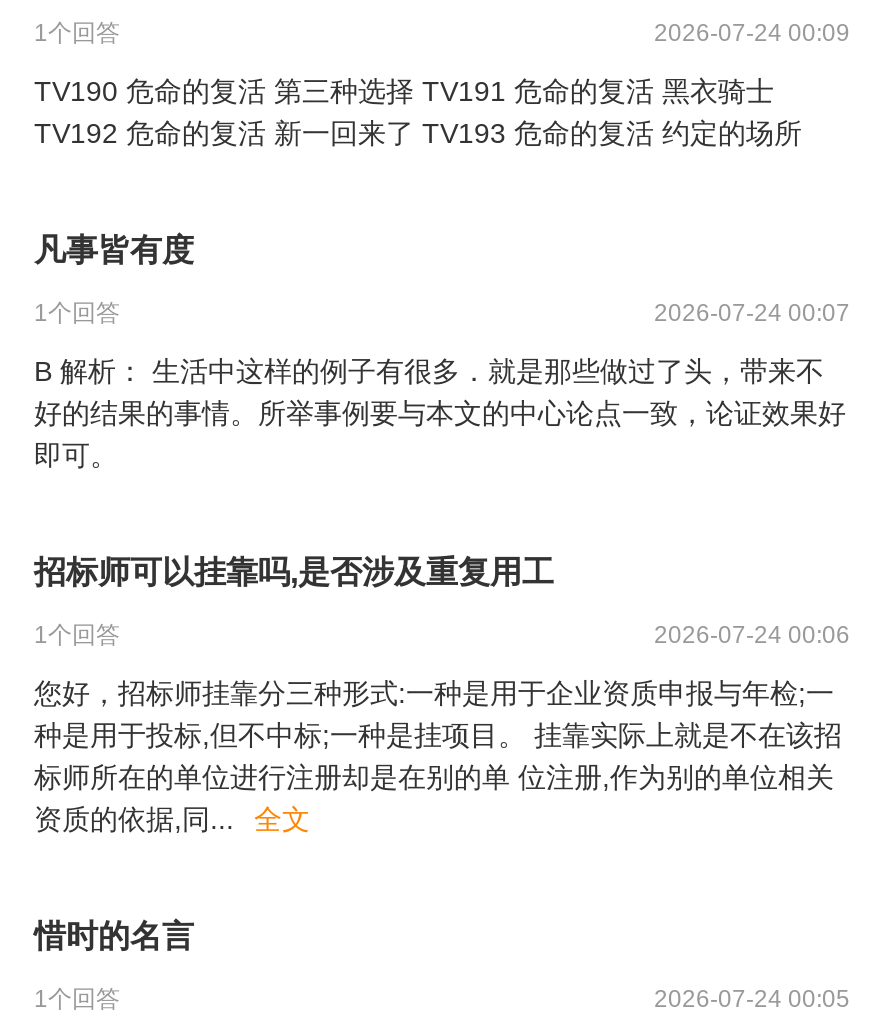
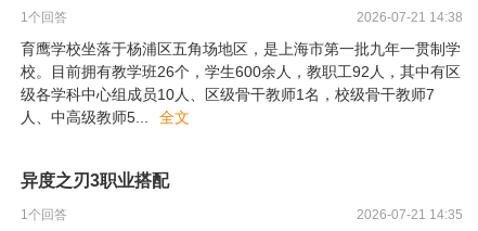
[34,19,850,835] 2026-07-24 00:09 | TV190 危命的复活 第三种选择 TV191 危命的复活 黑衣骑士 | TV192 危命的复活 新一回来了 TV193 危命的复活 约定的场所 | 凡事皆有度 | 1个回答 | 2026-07-24 00:07 | B 解析： 生活中这样的例子有很多．就是那些做过了头，带来不 | 好的结果的事情。所举事例要与本文的中心论点一致，论证效果好 | 即可。 | 招标师可以挂靠吗,是否涉及重复用工 | 1个回答 | 2026-07-24 00:06 | 您好，招标师挂靠分三种形式:一种是用于企业资质申报与年检;一 | 种是用于投标,但不中标;一种是挂项目。 挂靠实际上就是不在该招 | 标师所在的单位进行注册却是在别的单 位注册,作为别的单位相关 | 资质的依据,同... -> [21,10,463,126] 2026-07-21 14:38 | 育鹰学校坐落于杨浦区五角场地区，是上海市第一批九年一贯制学 | 校。目前拥有教学班26个，学生600余人，教职工92人，其中有区 | 级各学科中心组成员10人、区级骨干教师1名，校级骨干教师7 | 人、中高级教师5...
[34,919,194,953] 惜时的名言 -> [21,171,169,190] 异度之刃3职业搭配
[654,985,850,1013] 2026-07-24 00:05 -> [357,207,463,222] 2026-07-21 14:35

